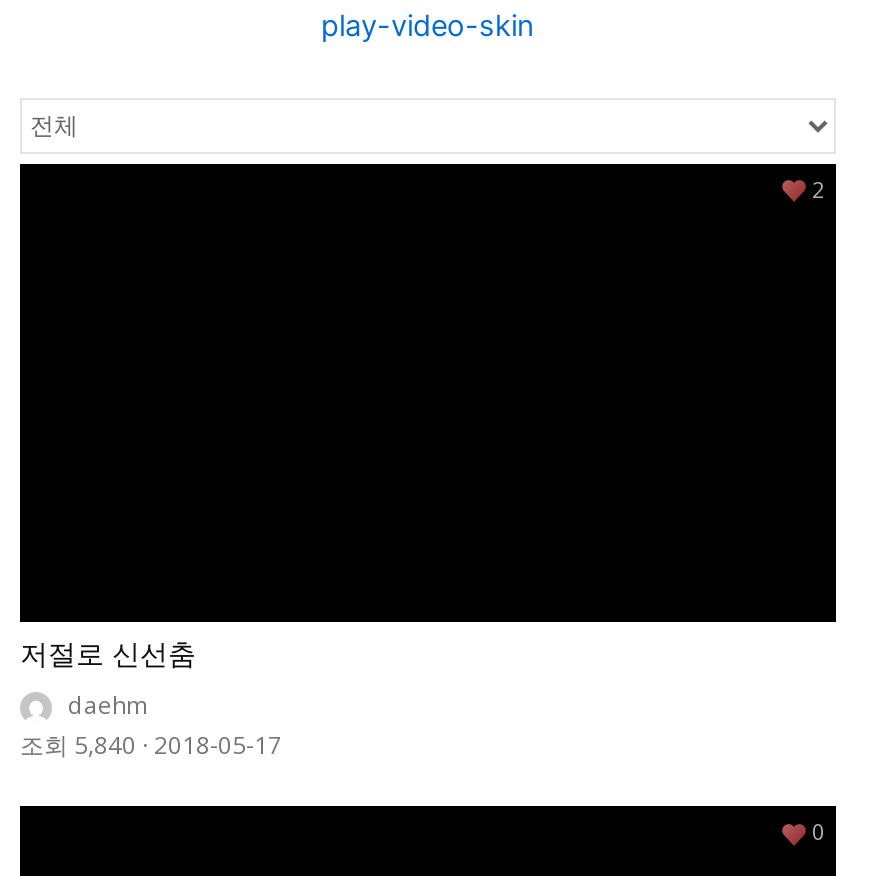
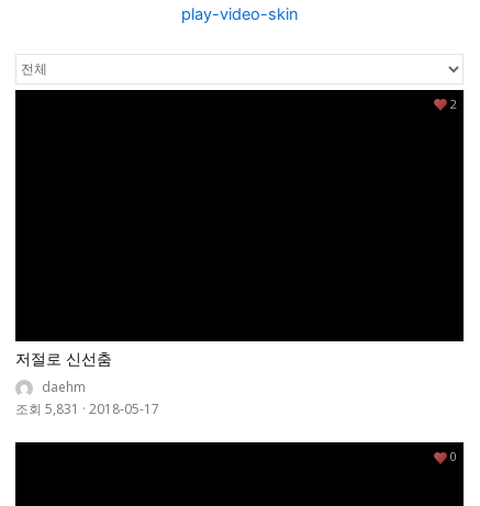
[20,728,282,762] 조회 5,840 · 2018-05-17 -> [15,400,159,418] 조회 5,831 · 2018-05-17

